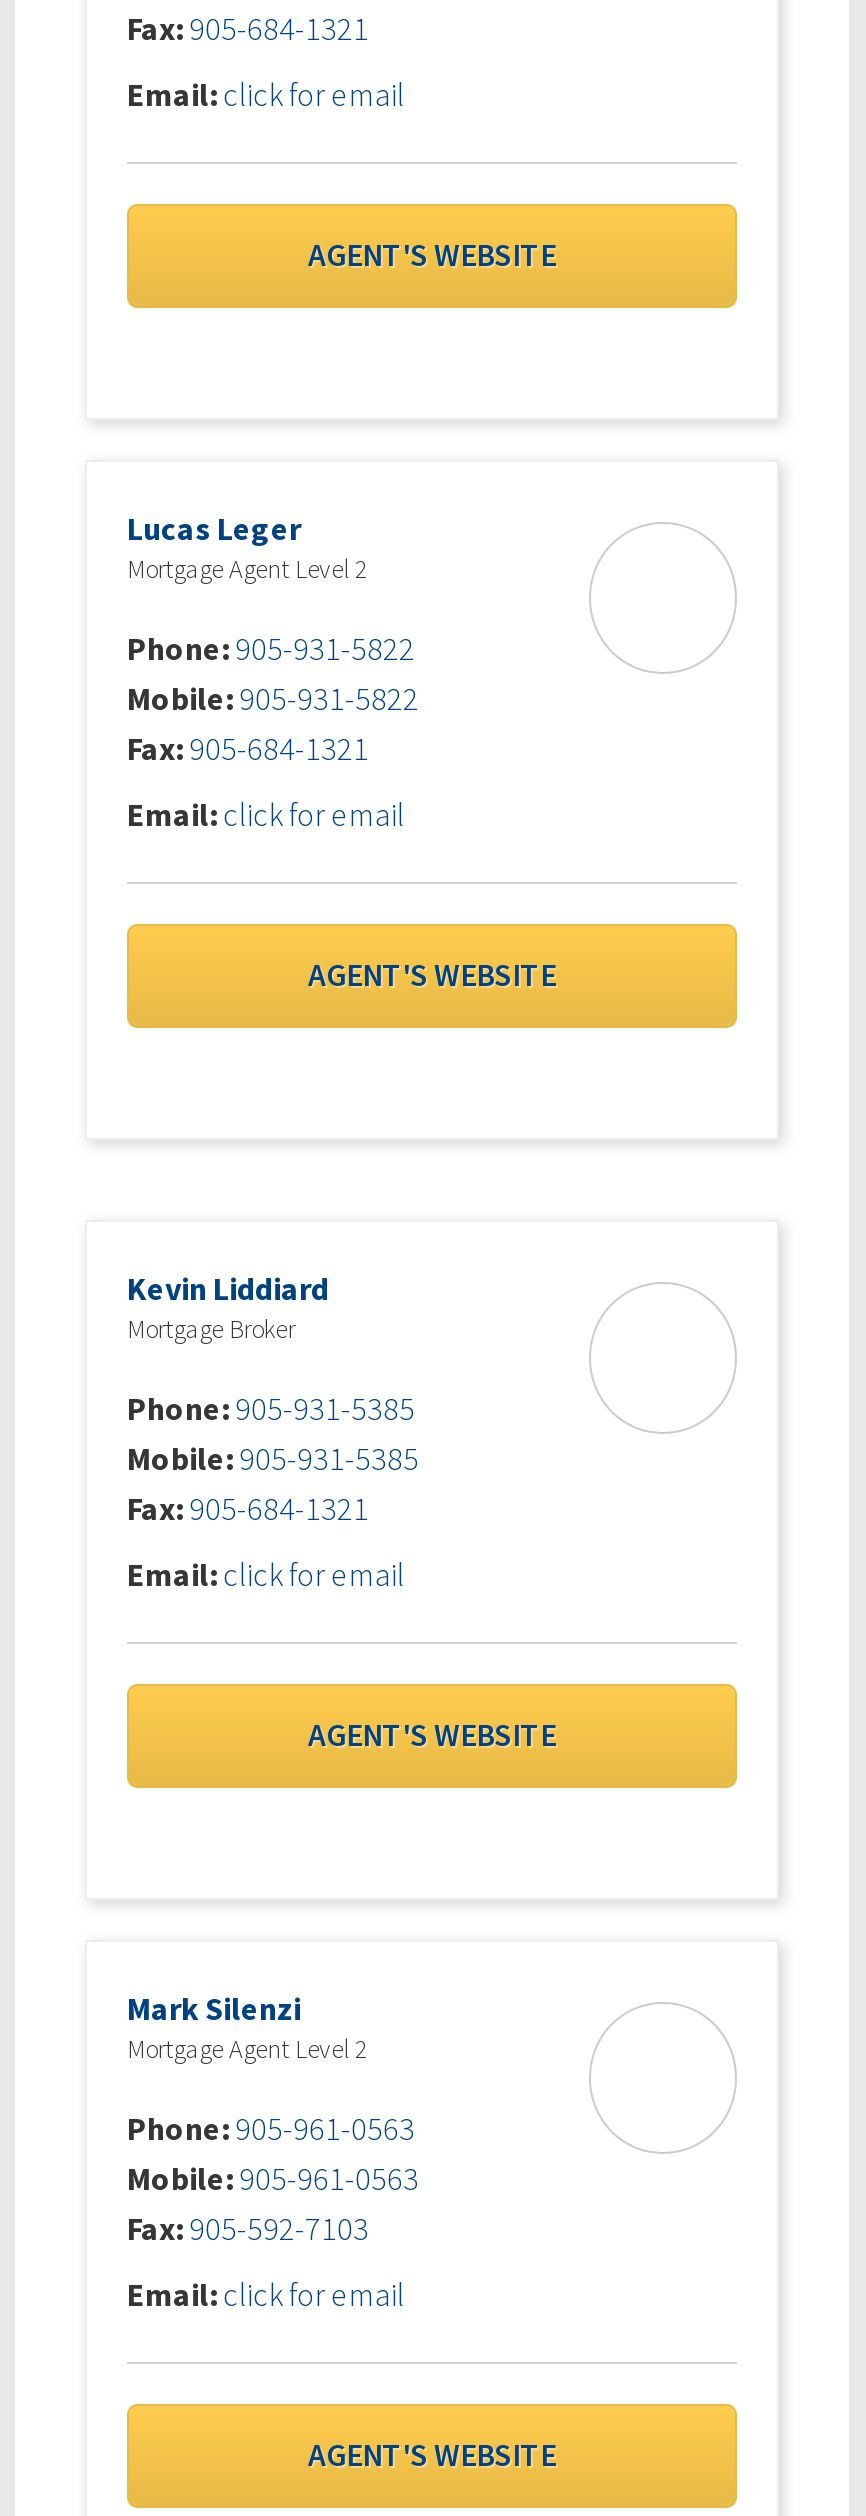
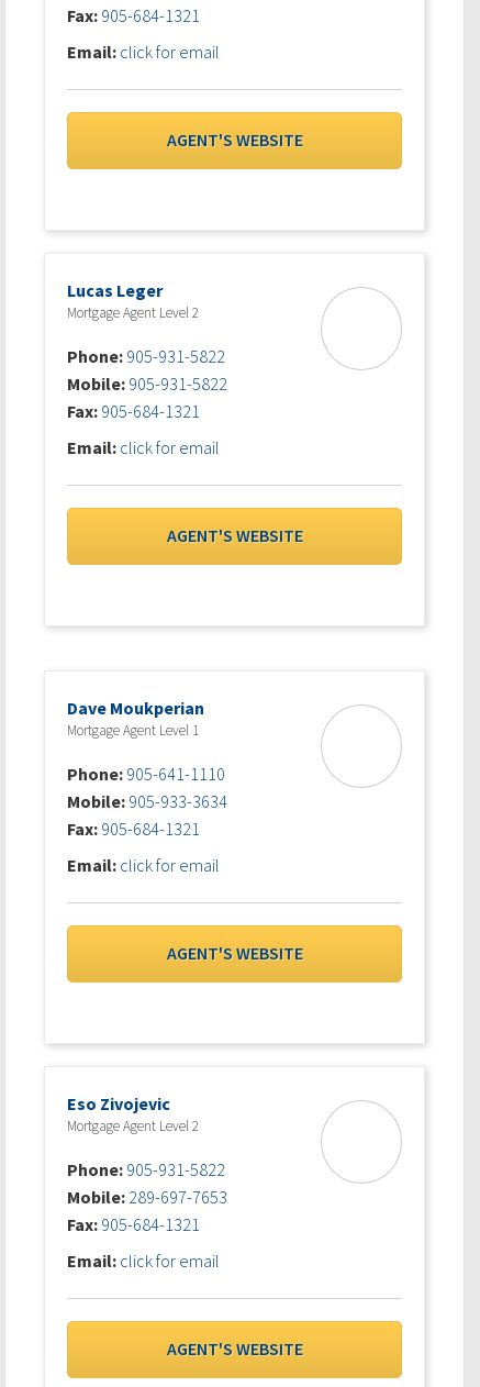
[127,1268,329,1346] Kevin Liddiard | Mortgage Broker -> [67,697,204,740] Dave Moukperian | Mortgage Agent Level 1
[127,1388,419,1478] Phone: 905-931-5385 | Mobile: 905-931-5385 -> [67,763,227,812] Phone: 905-641-1110 | Mobile: 905-933-3634
[127,1988,301,2028] Mark Silenzi -> [67,1093,170,1115] Eso Zivojevic
[127,2108,415,2148] Phone: 905-961-0563 -> [67,1159,225,1180] Phone: 905-931-5822
[127,2158,419,2198] Mobile: 905-961-0563 -> [67,1186,227,1208] Mobile: 289-697-7653
[127,2208,369,2248] Fax: 905-592-7103 -> [67,1213,200,1235] Fax: 905-684-1321

